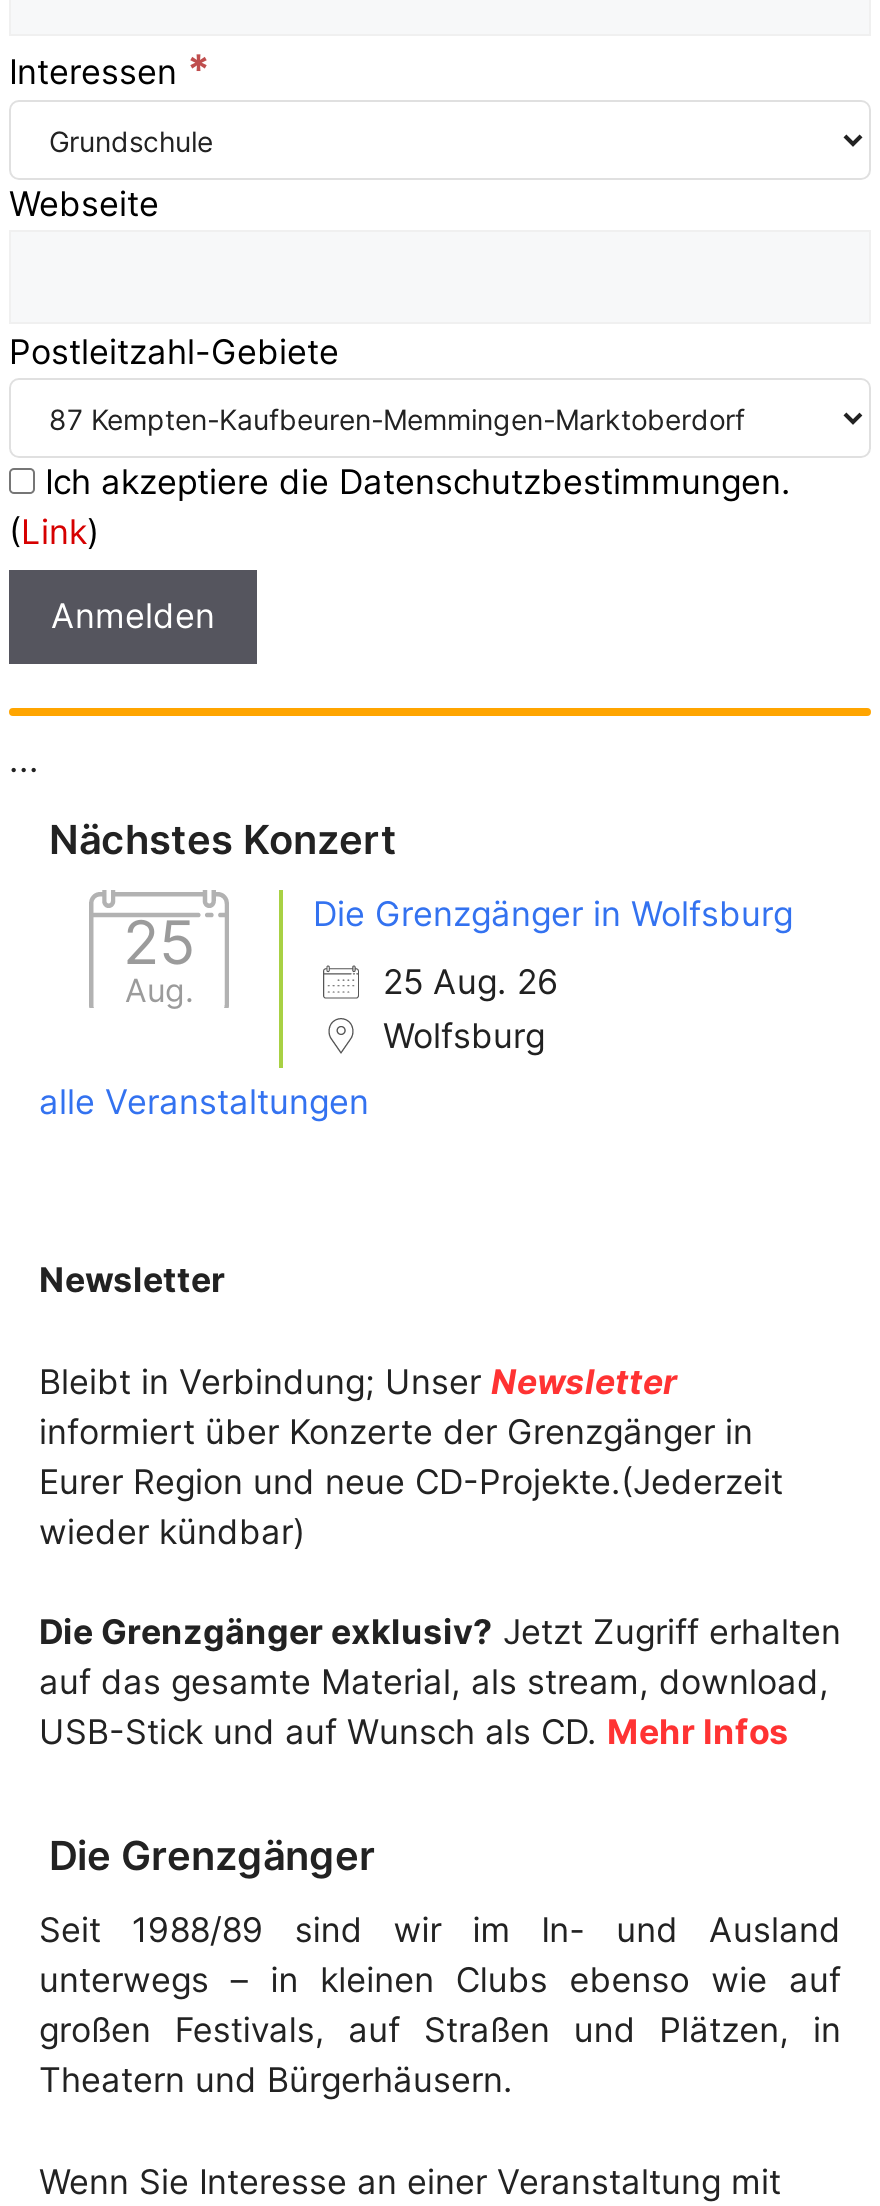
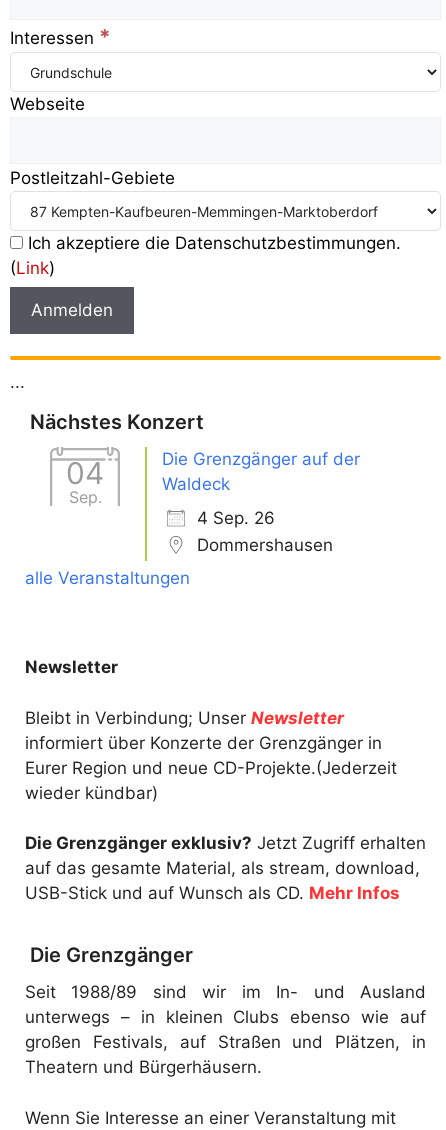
[123,905,195,1009] 25 | Aug. -> [66,454,104,506] 04 | Sep.
[313,894,793,934] Die Grenzgänger in Wolfsburg -> [162,449,360,494] Die Grenzgänger auf der | Waldeck
[383,962,559,1056] 25 Aug. 26 | Wolfsburg -> [197,508,333,555] 4 Sep. 26 | Dommershausen

